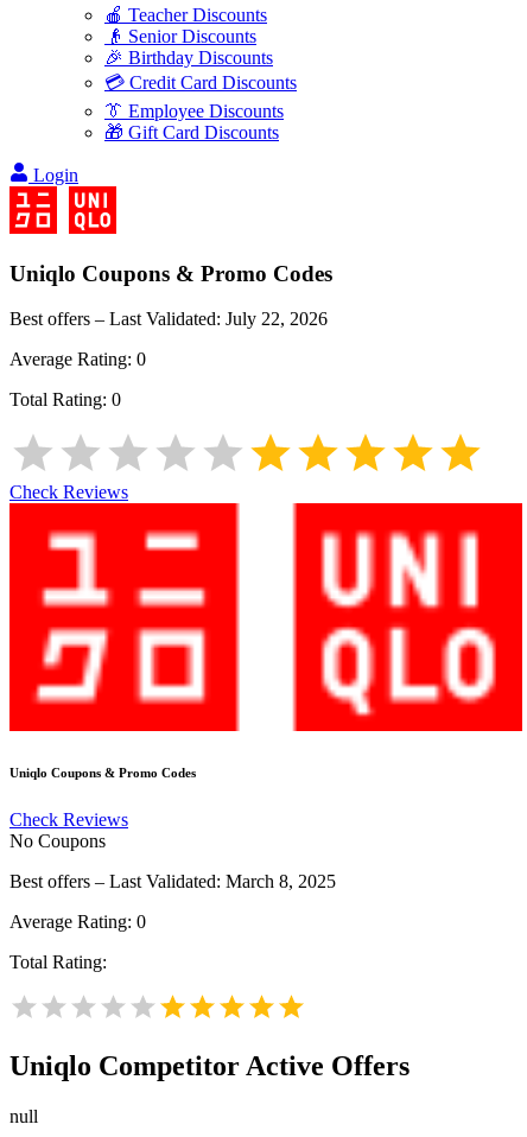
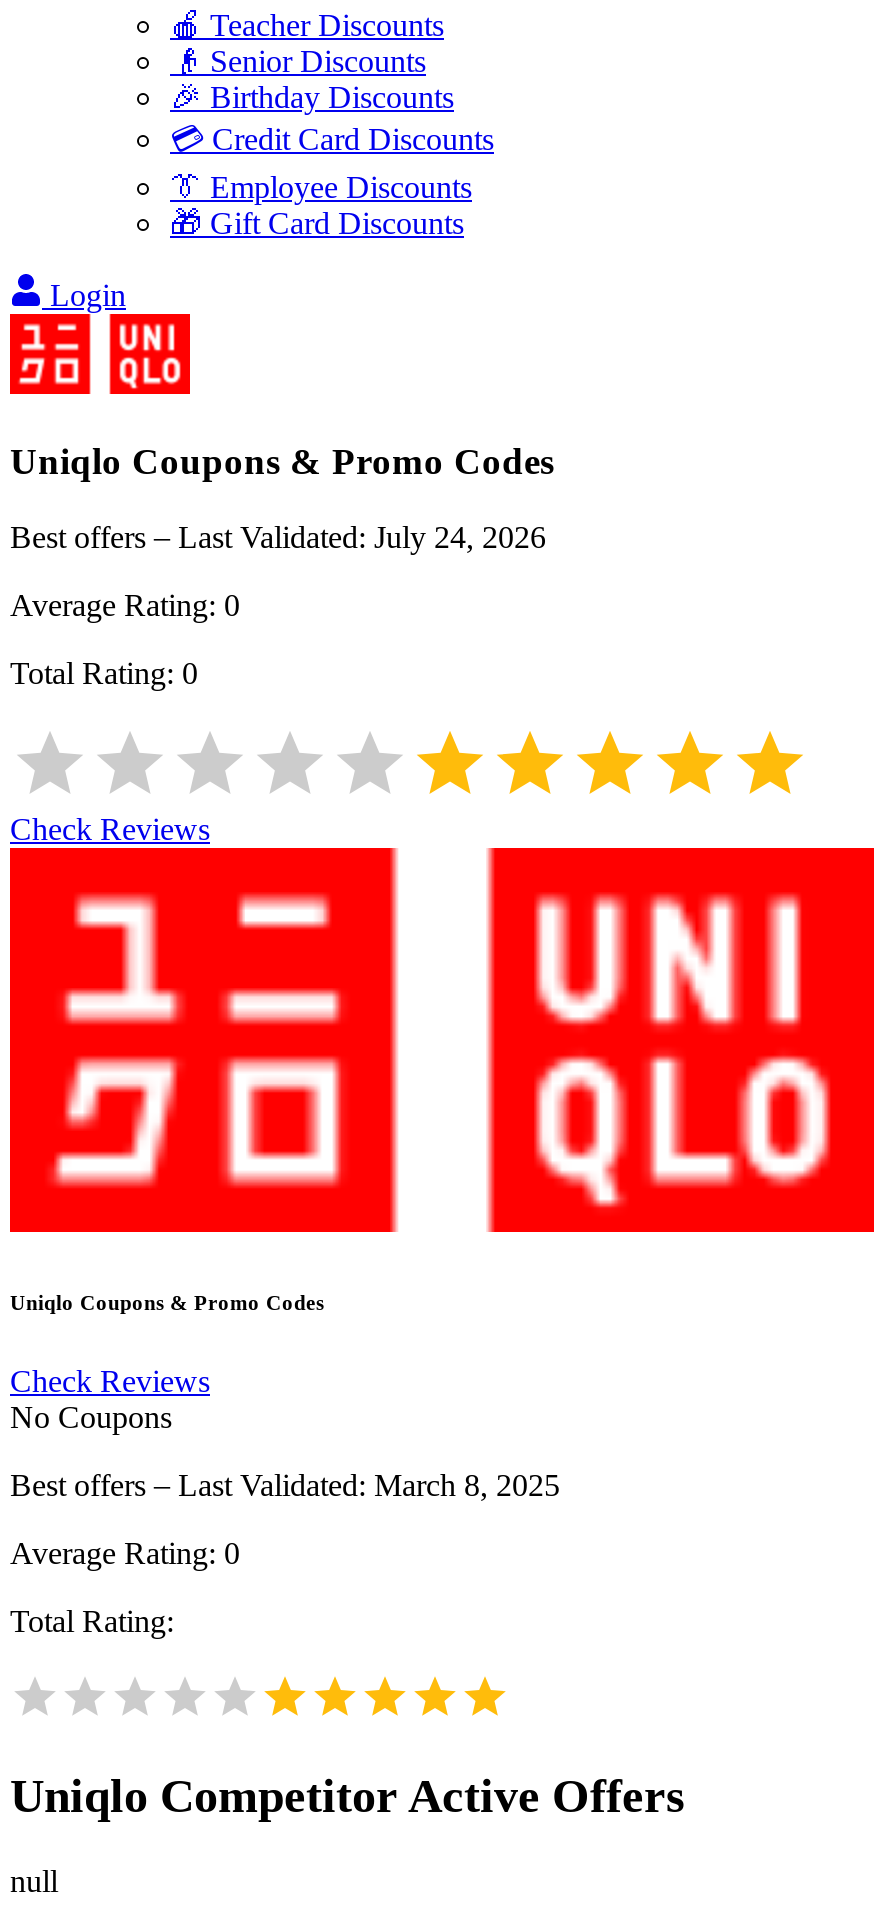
[9,309,328,329] Best offers – Last Validated: July 22, 2026 -> [10,521,546,555] Best offers – Last Validated: July 24, 2026

